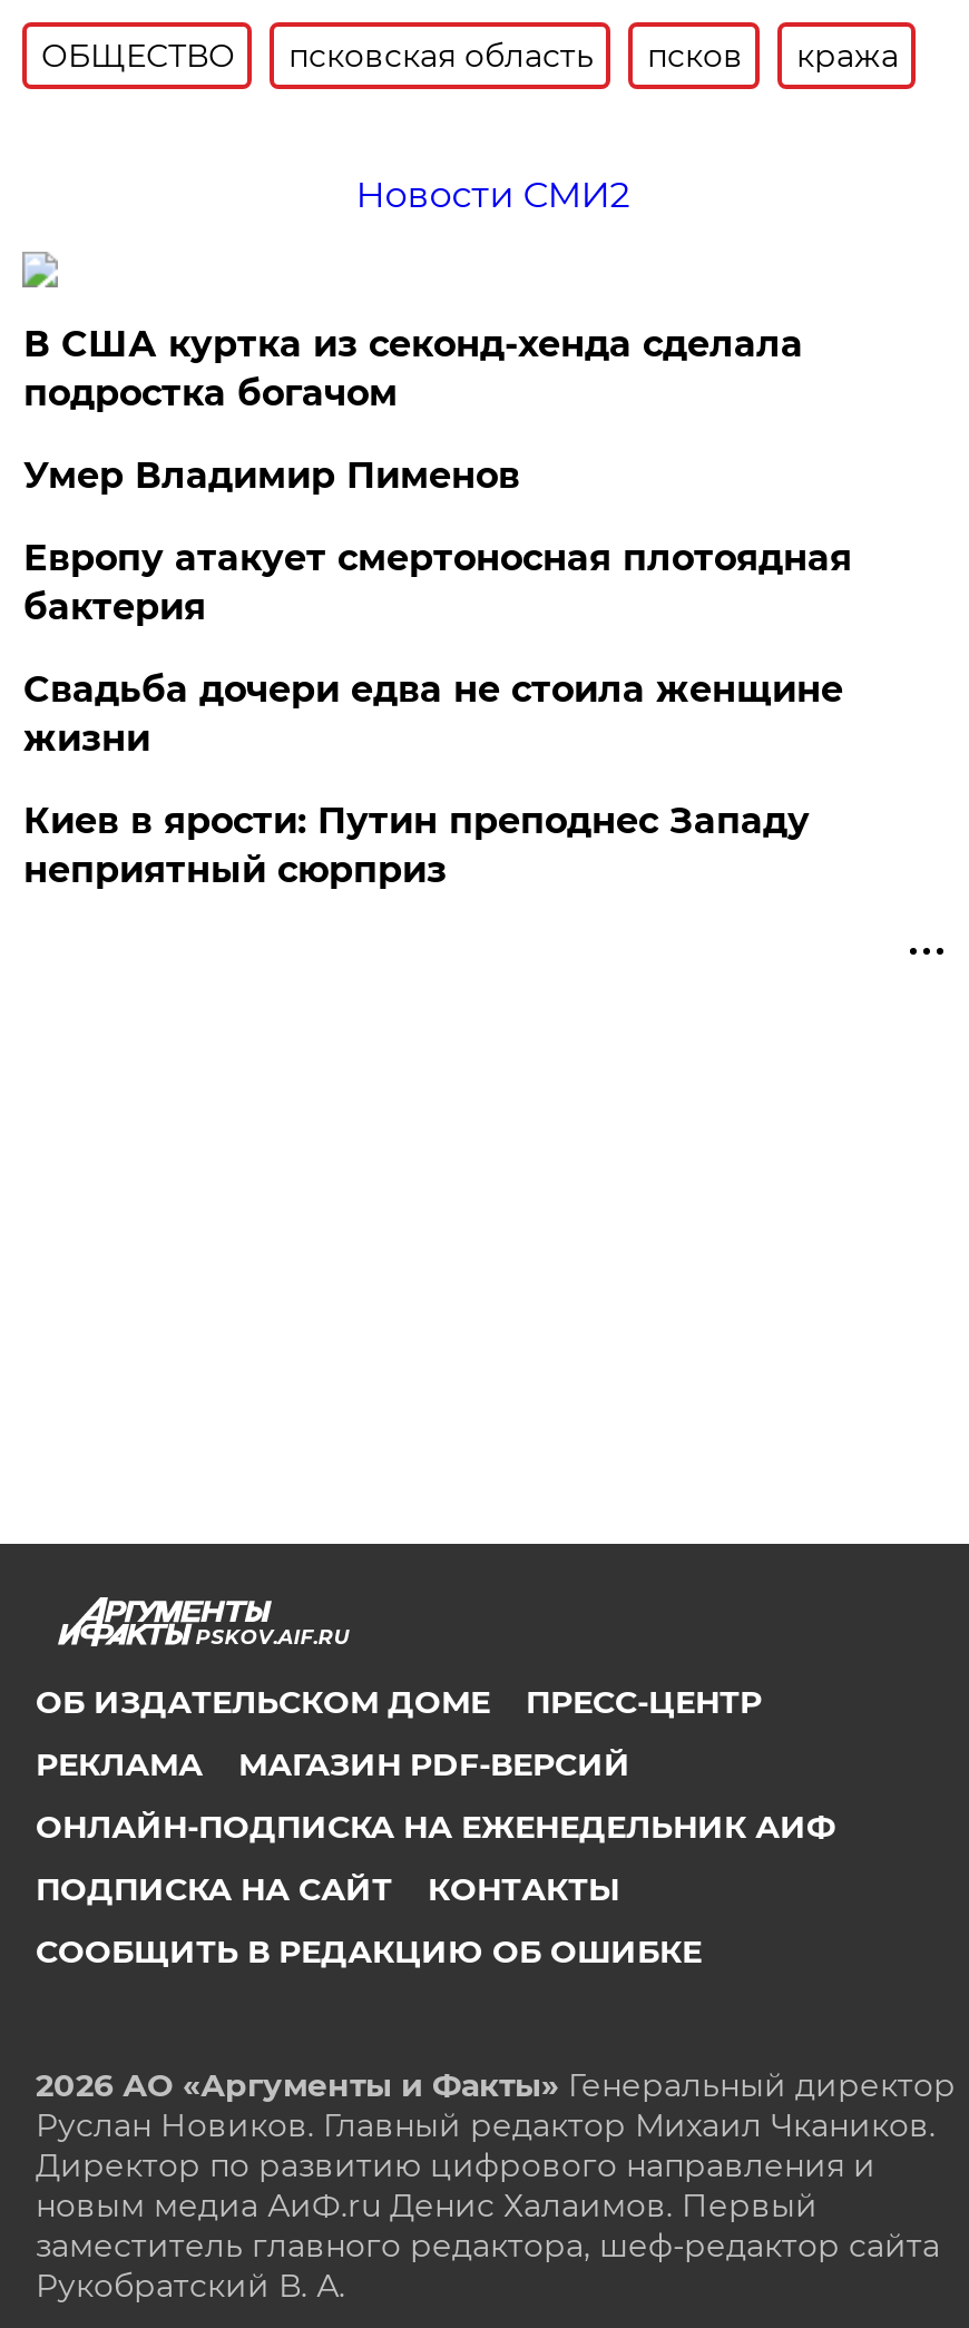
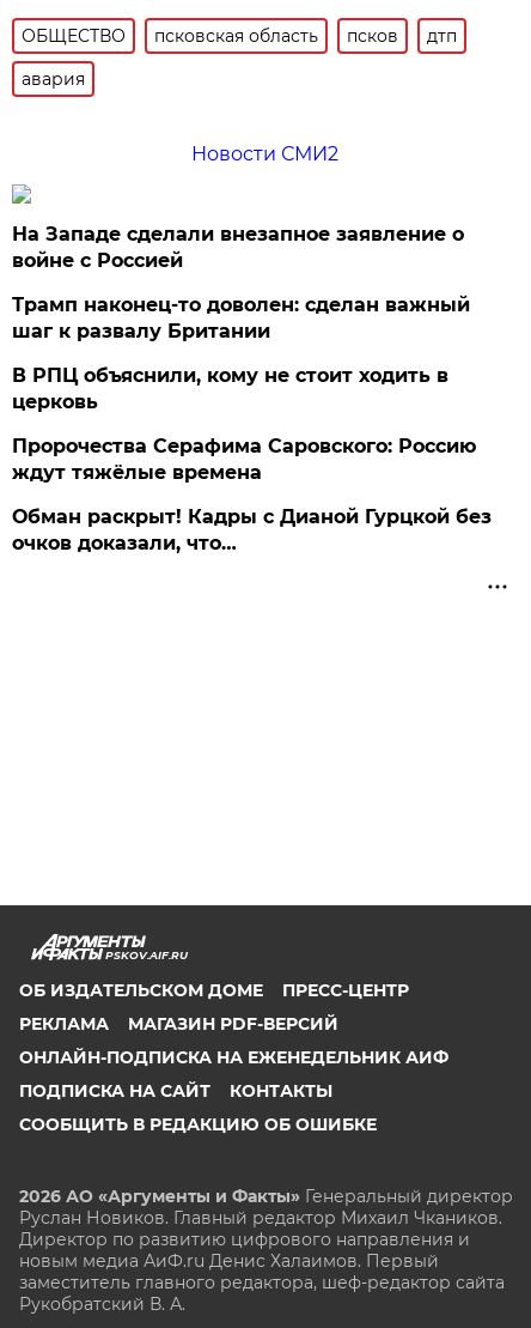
[796,36,899,76] кража -> [22,25,457,90] дтп | авария
[23,323,803,414] В США куртка из секонд-хенда сделала | подростка богачом -> [12,223,465,272] На Западе сделали внезапное заявление о | войне с Россией
[23,454,520,497] Умер Владимир Пименов -> [12,293,470,342] Трамп наконец-то доволен: сделан важный | шаг к развалу Британии
[23,537,852,628] Европу атакует смертоносная плотоядная | бактерия -> [12,364,449,413] В РПЦ объяснили, кому не стоит ходить в | церковь
[23,668,843,760] Свадьба дочери едва не стоила женщине | жизни -> [12,435,476,484] Пророчества Серафима Саровского: Россию | ждут тяжёлые времена
[23,800,810,891] Киев в ярости: Путин преподнес Западу | неприятный сюрприз -> [12,505,492,554] Обман раскрыт! Кадры с Дианой Гурцкой без | очков доказали, что…

